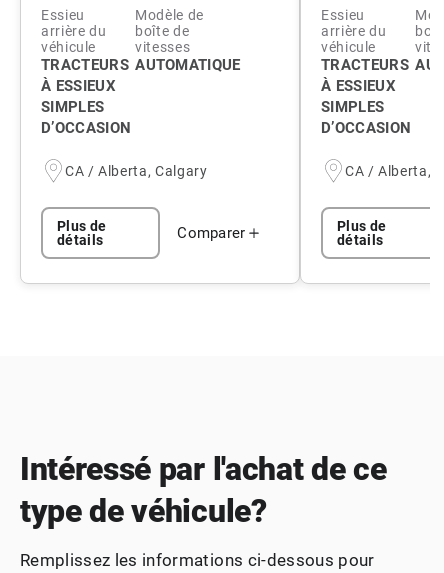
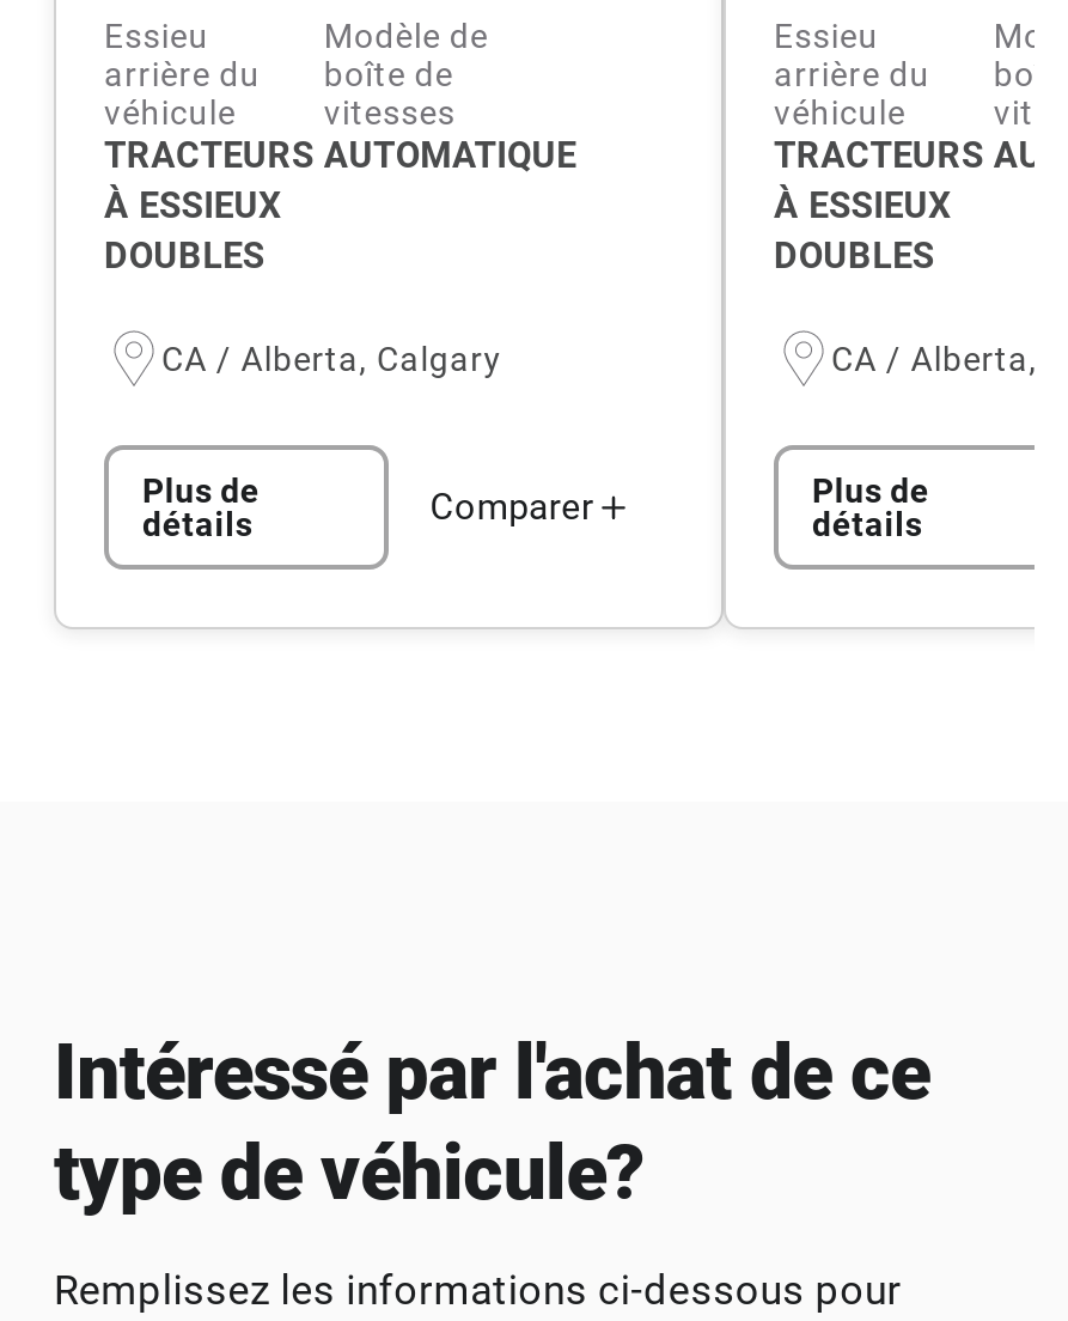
[41,98,131,137] SIMPLES | D’OCCASION -> [104,236,265,279] DOUBLES
[321,98,411,137] SIMPLES | D’OCCASION -> [774,236,935,279] DOUBLES

